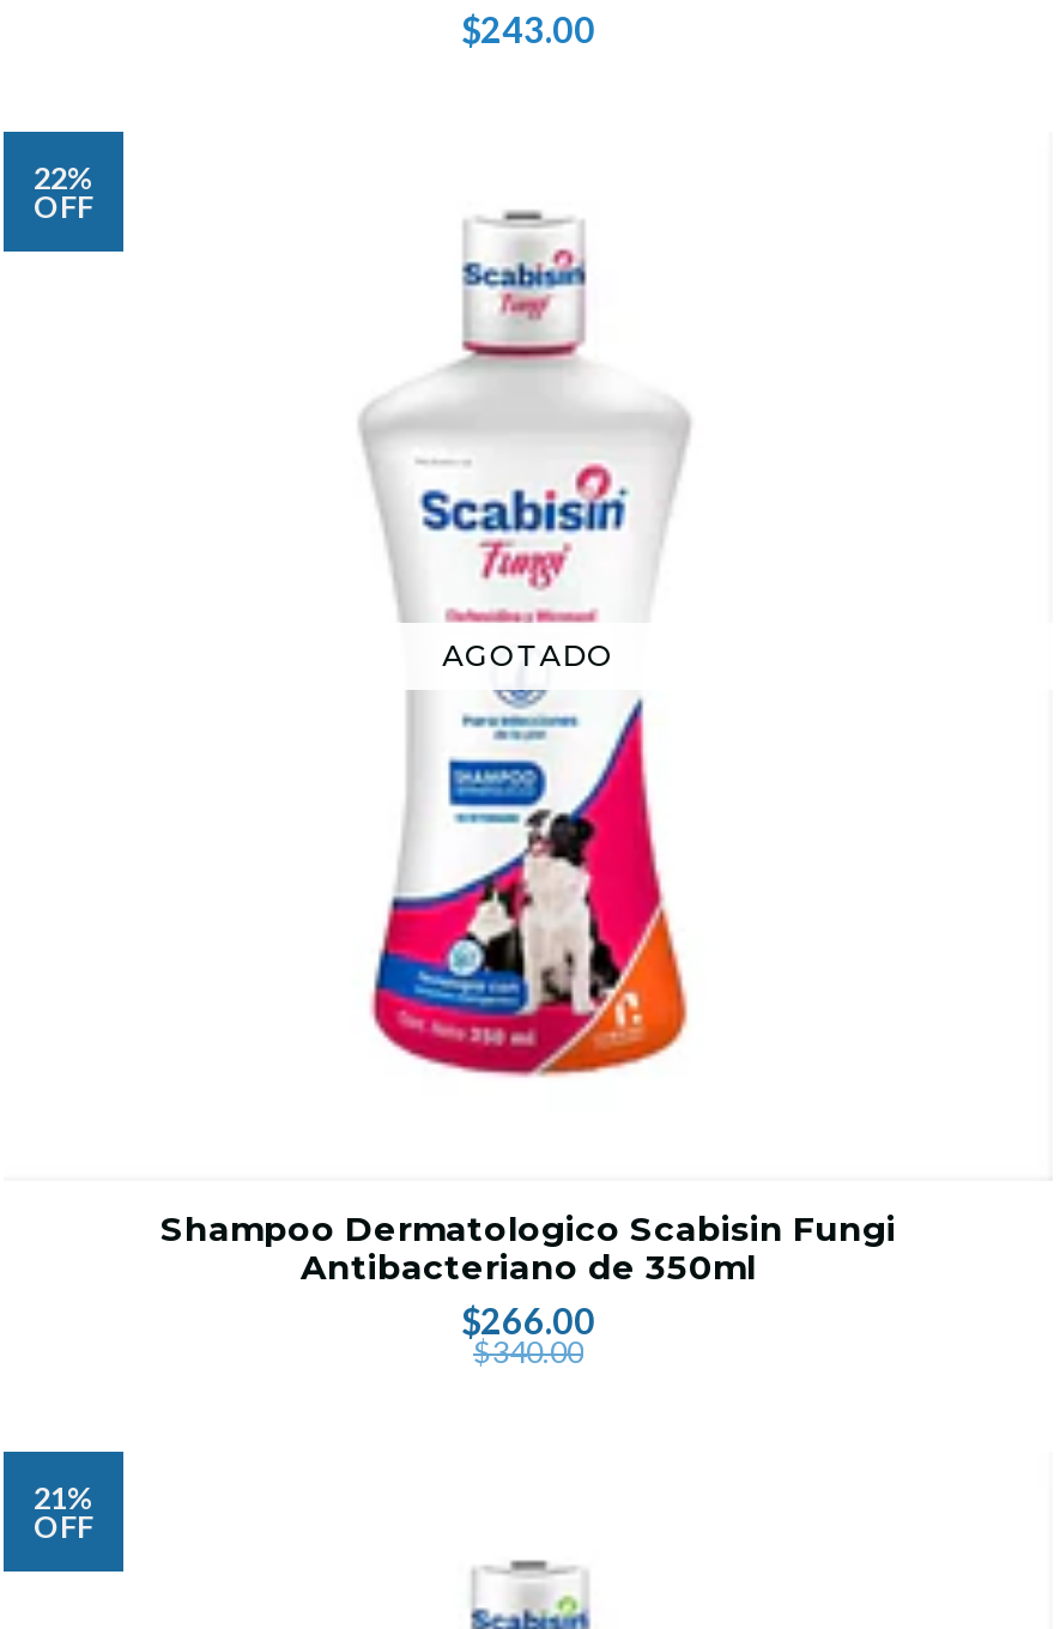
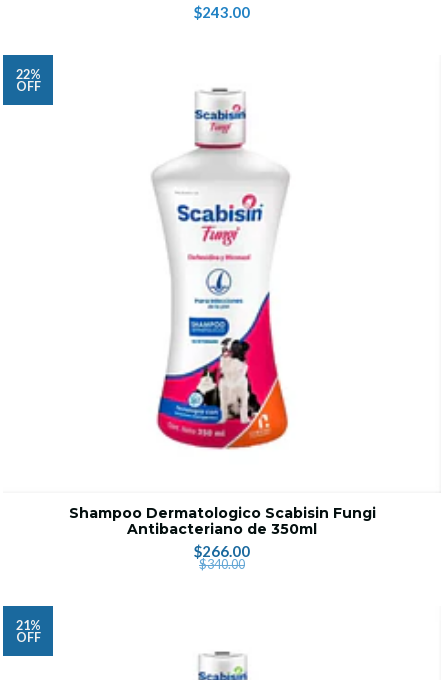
[442,636,614,672] AGOTADO -> none

